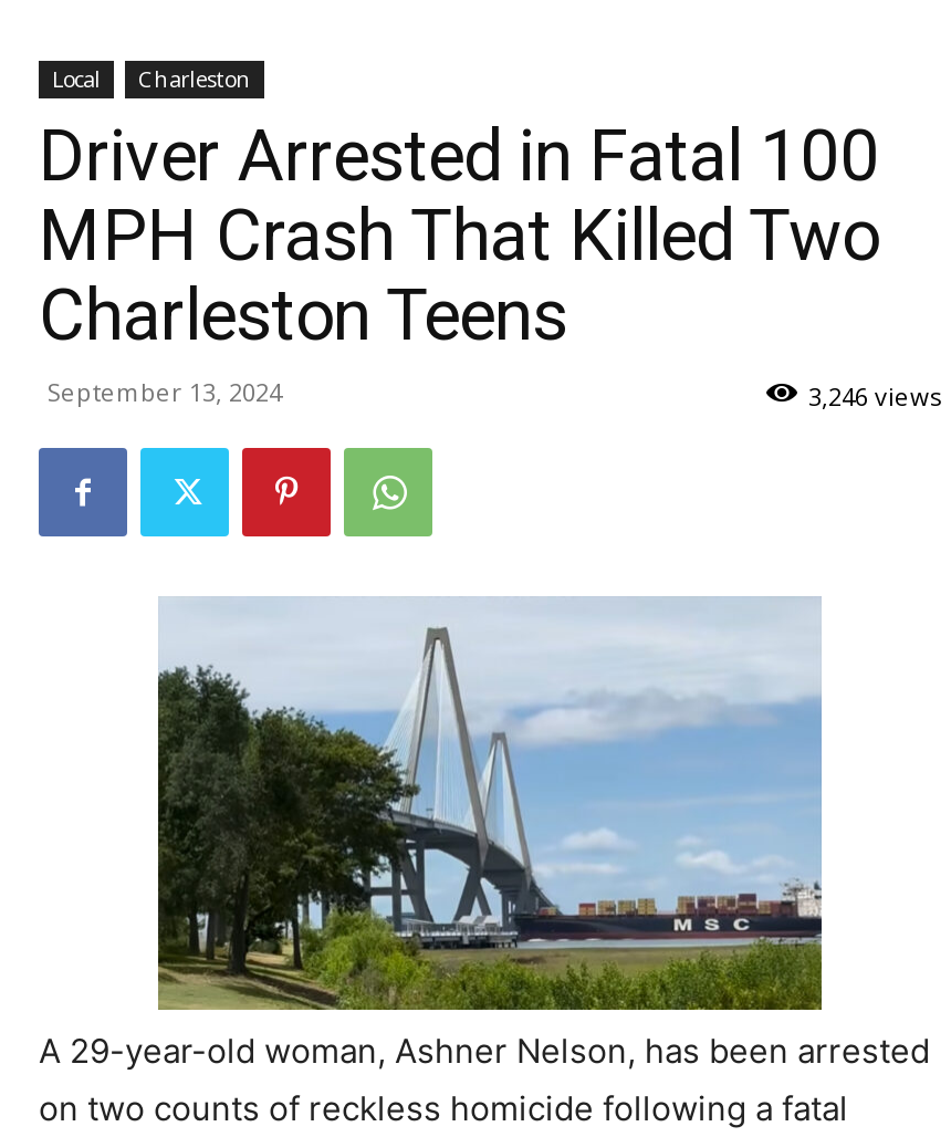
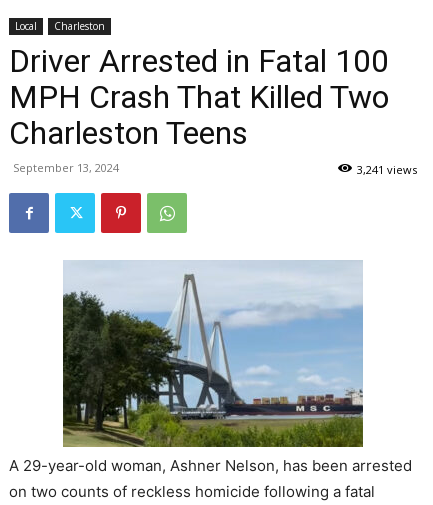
[808,379,941,413] 3,246 views -> [357,162,417,177] 3,241 views

